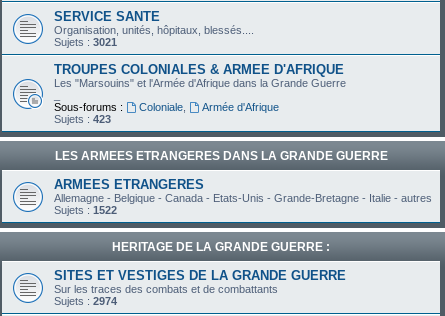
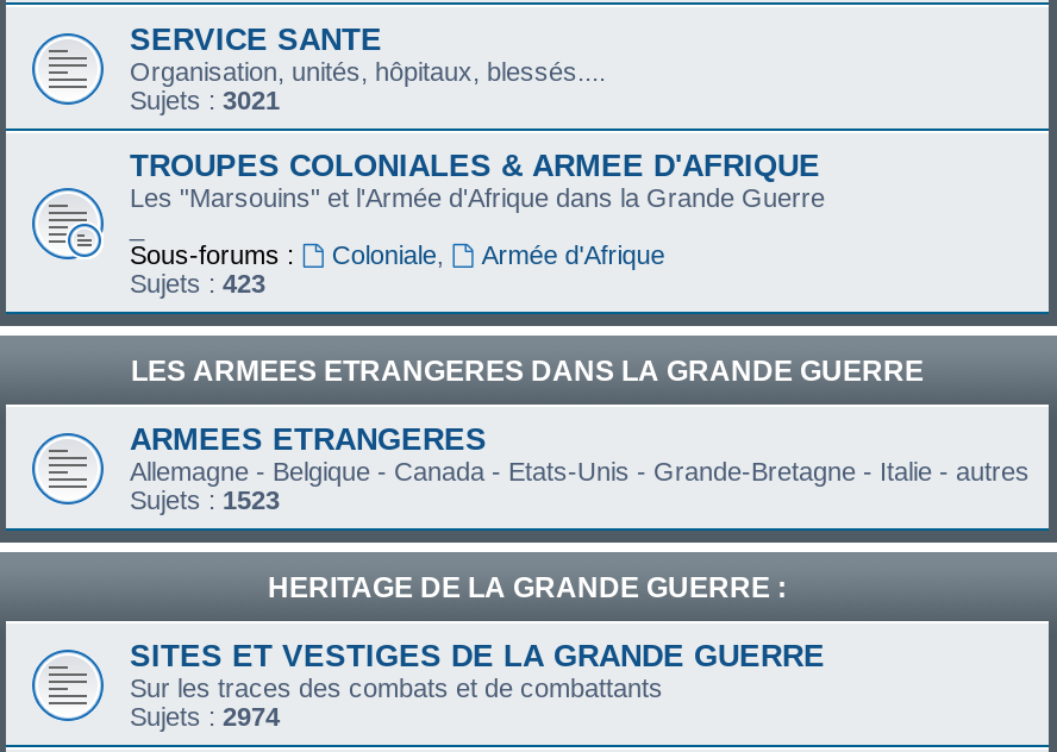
[54,204,117,216] Sujets : 1522 -> [130,485,280,514] Sujets : 1523

